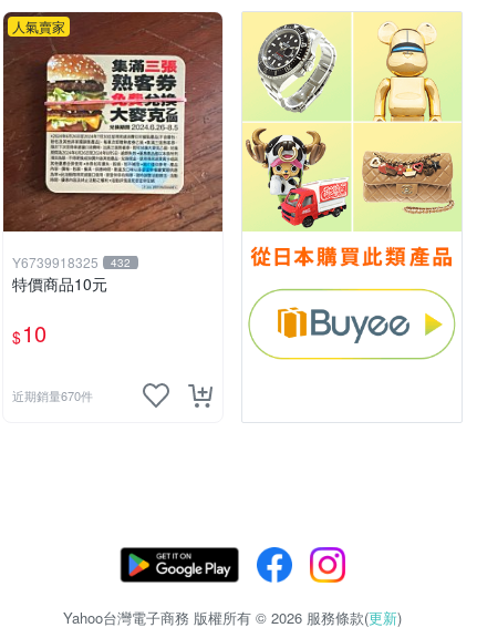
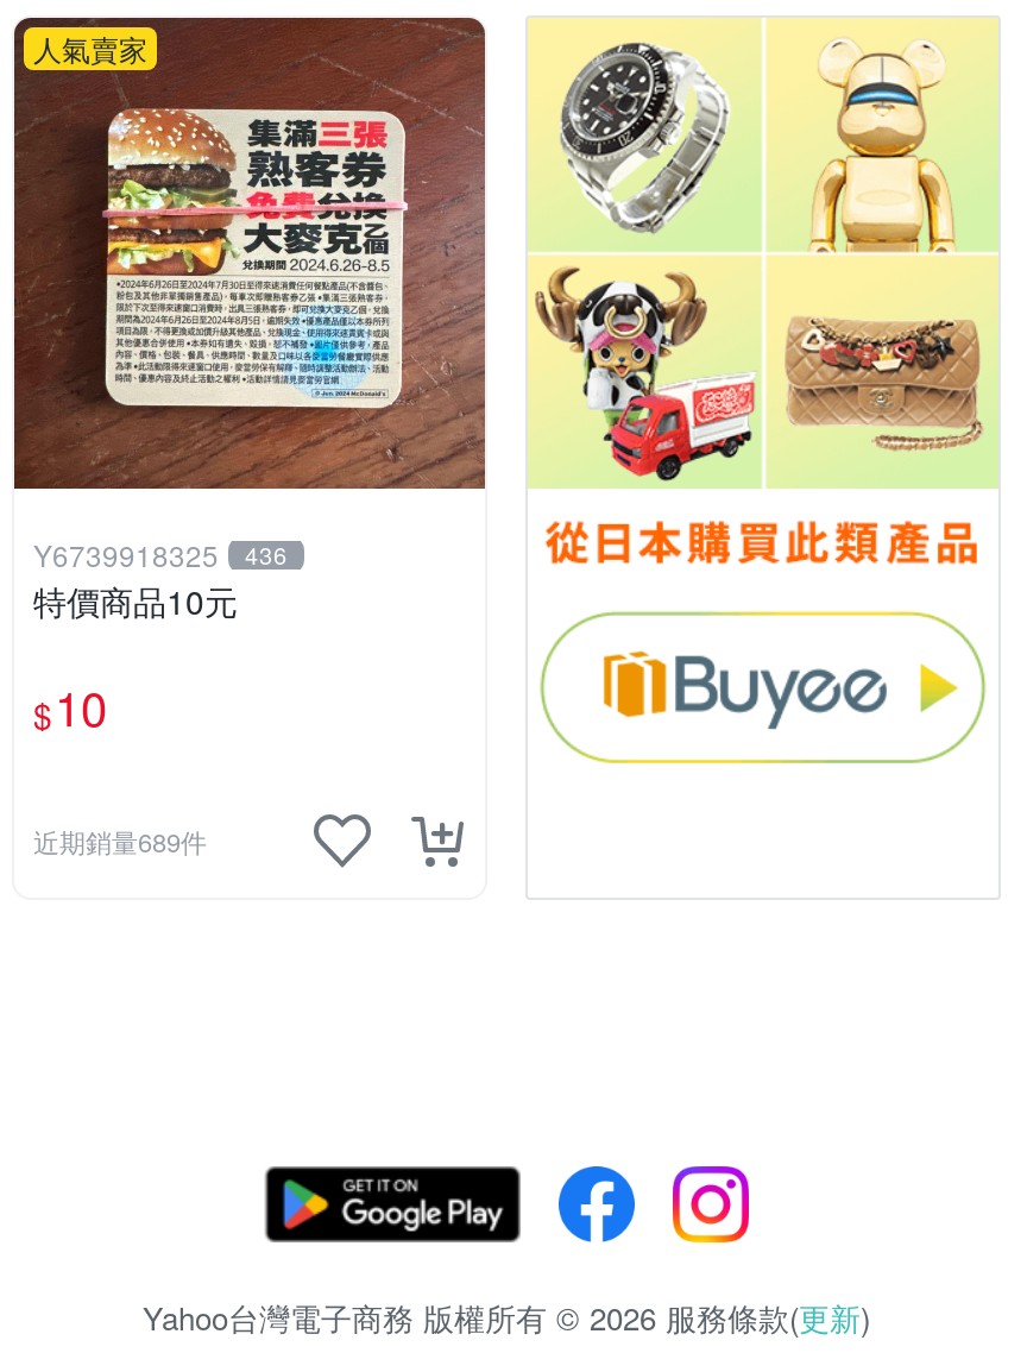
[12,253,131,272] Y6739918325 432 -> [33,535,288,575] Y6739918325 436
[12,387,93,405] 近期銷量670件 -> [33,822,207,860] 近期銷量689件

